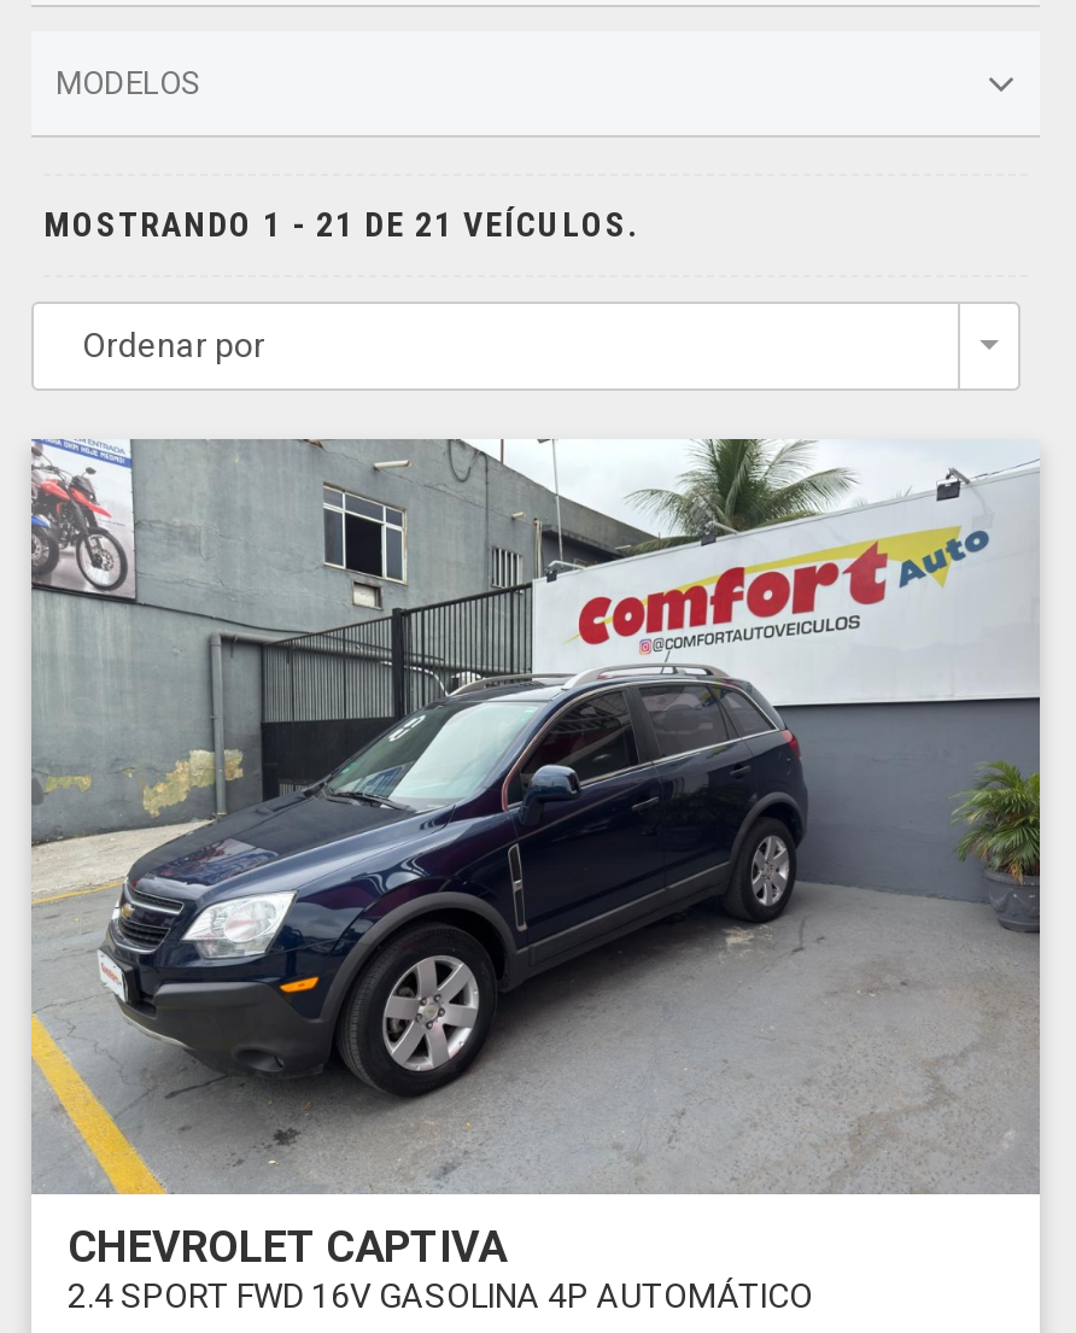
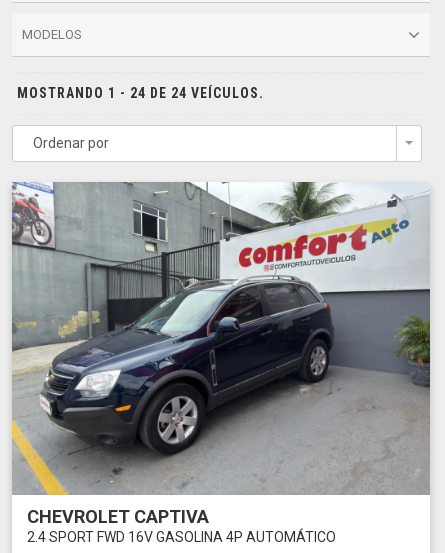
[43,204,639,243] MOSTRANDO 1 - 21 DE 21 VEÍCULOS. -> [17,85,264,101] MOSTRANDO 1 - 24 DE 24 VEÍCULOS.

